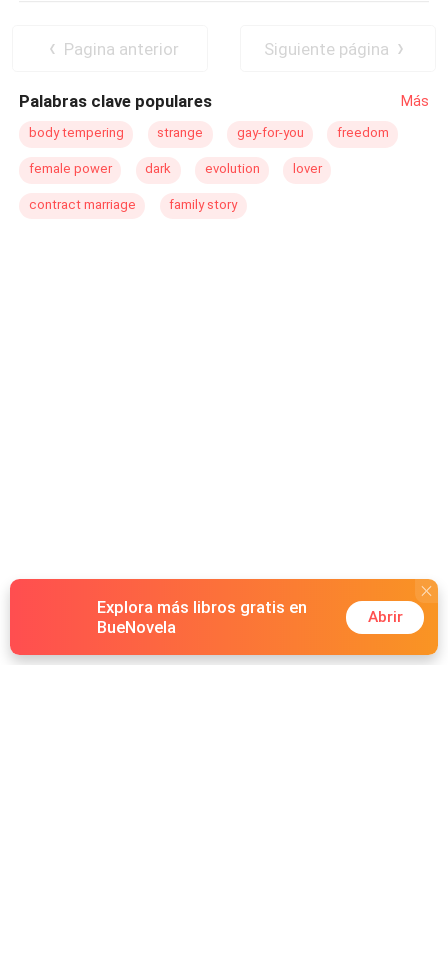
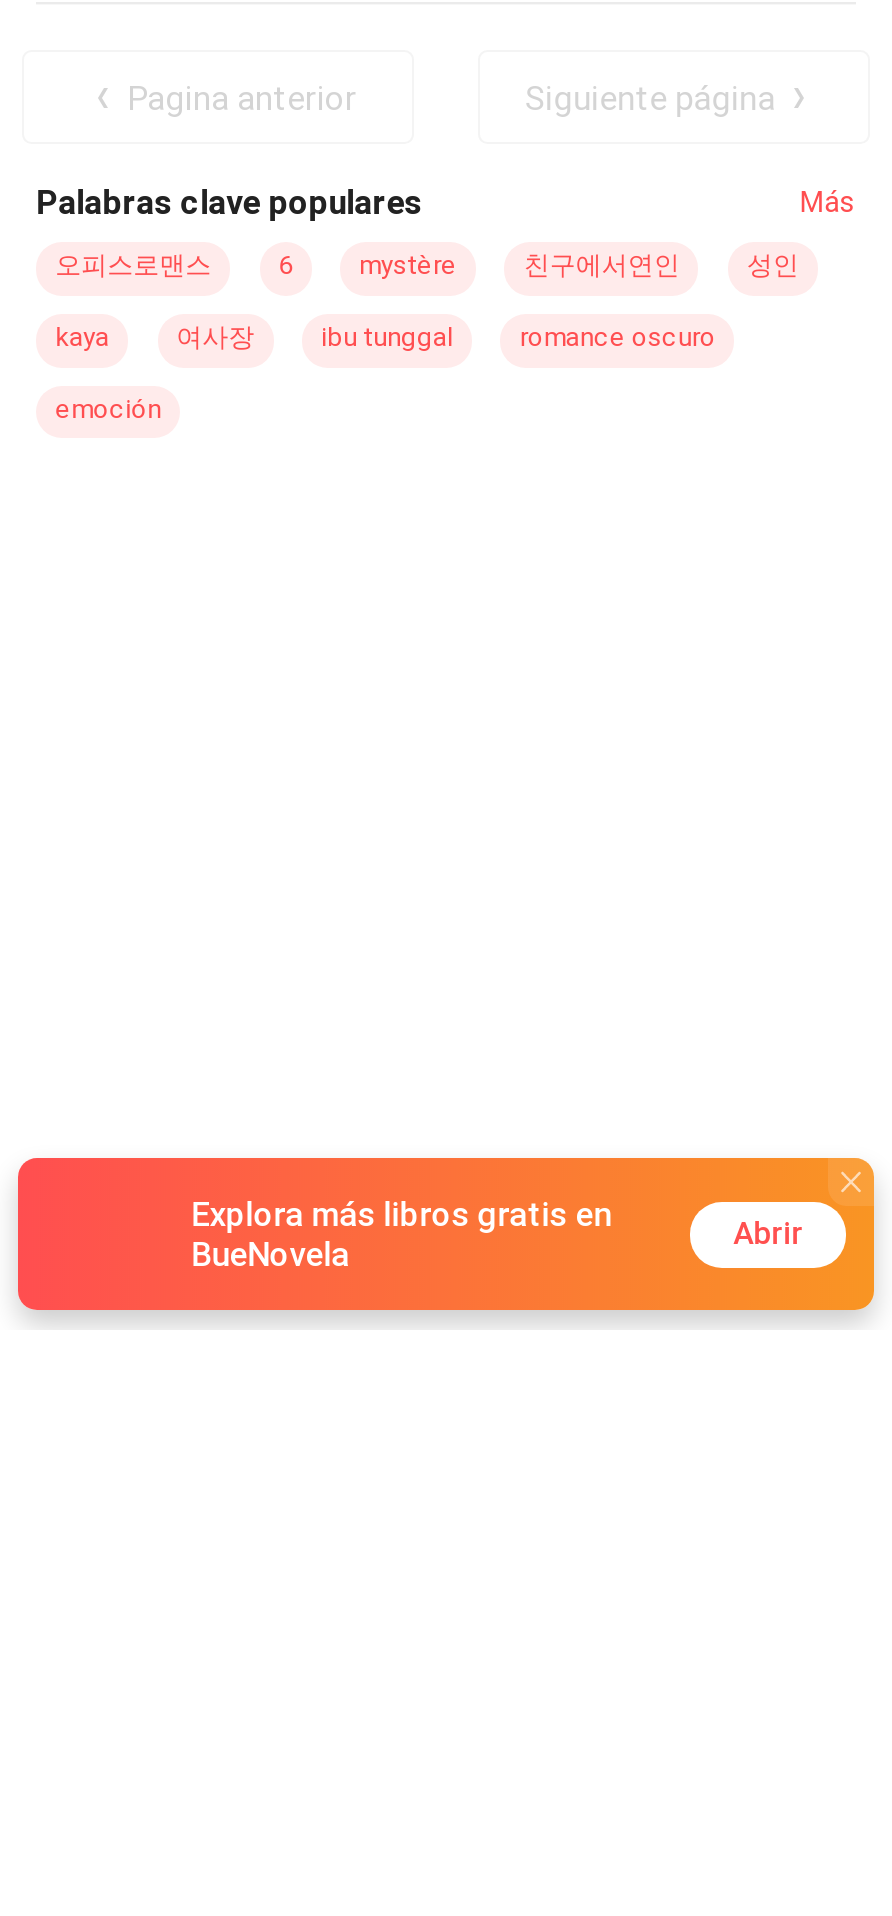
[29,125,389,140] body tempering | strange | gay-for-you | freedom -> [55,251,799,281] 오피스로맨스 | 6 | mystère | 친구에서연인 | 성인
[29,161,322,176] female power | dark | evolution | lover -> [55,322,716,352] kaya | 여사장 | ibu tunggal | romance oscuro
[29,197,237,212] contract marriage | family story -> [55,394,161,424] emoción

